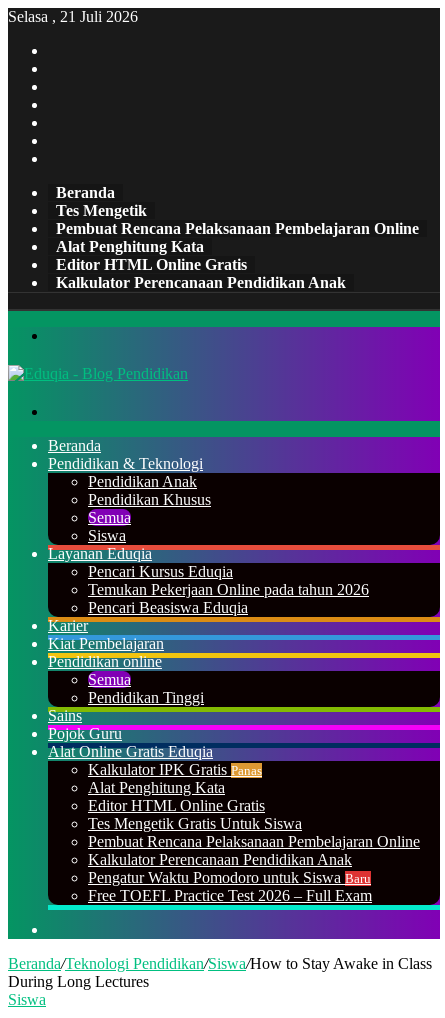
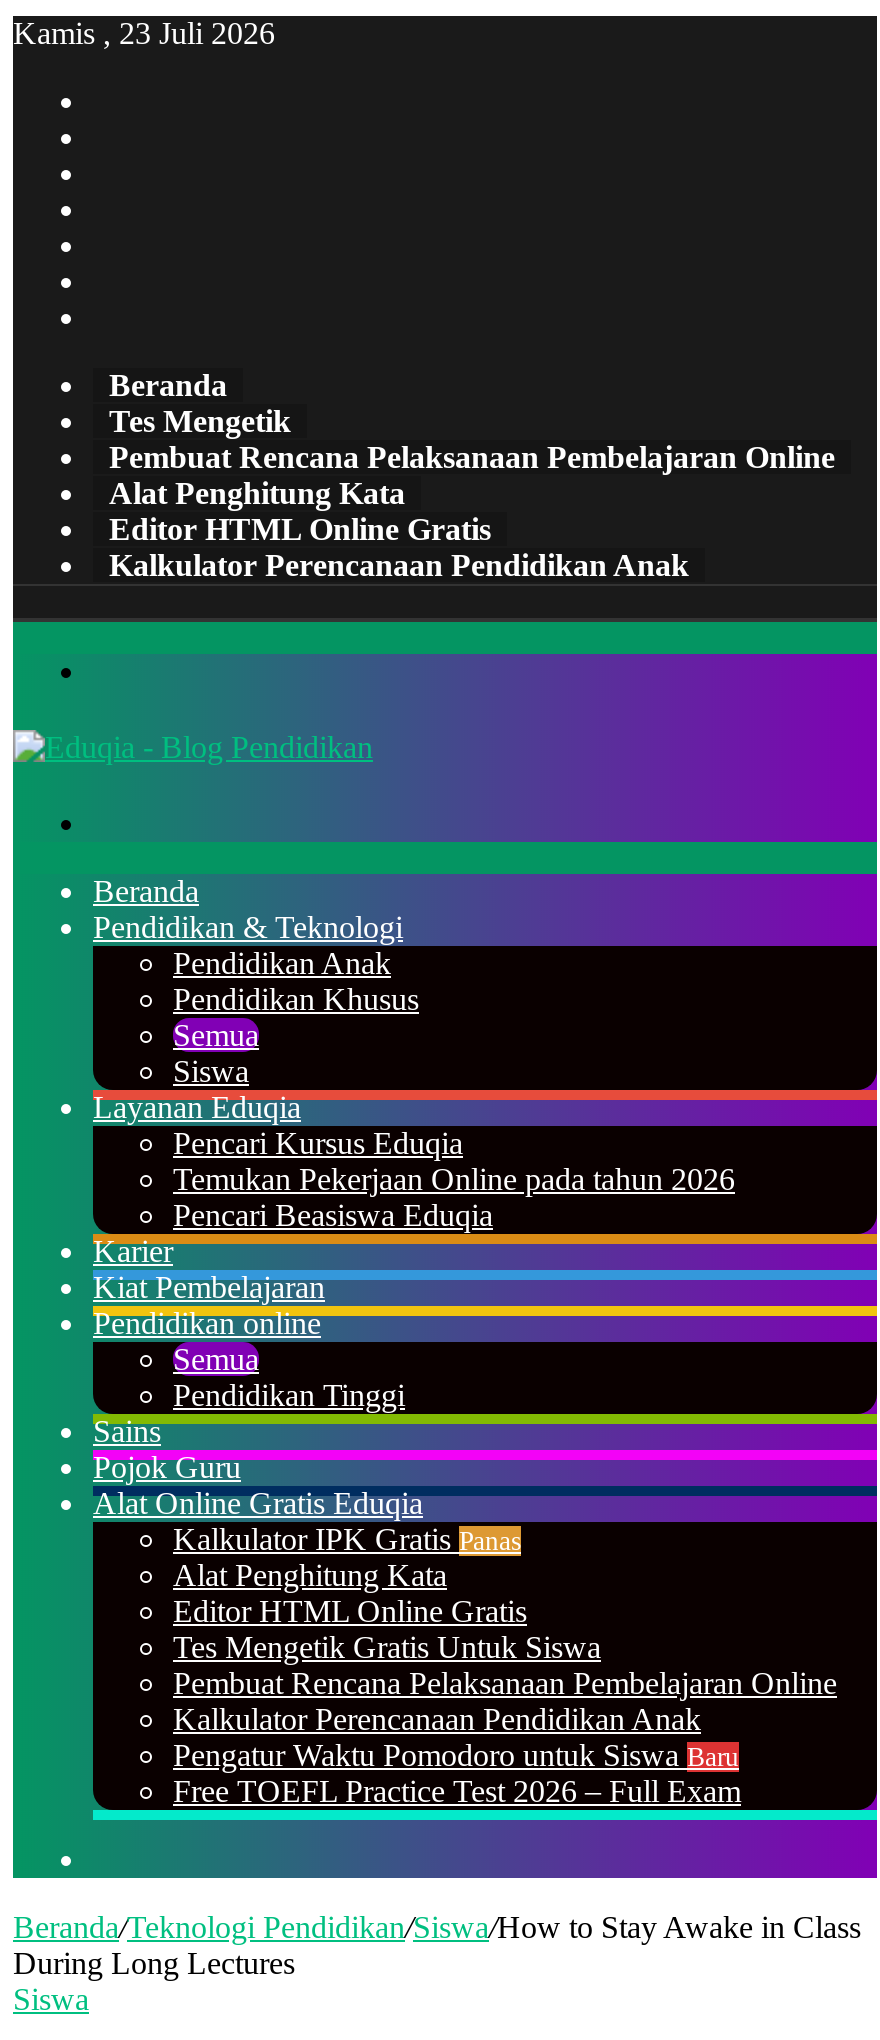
[8,8,138,25] Selasa , 21 Juli 2026 -> [13,16,275,50] Kamis , 23 Juli 2026

